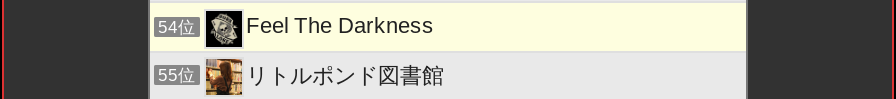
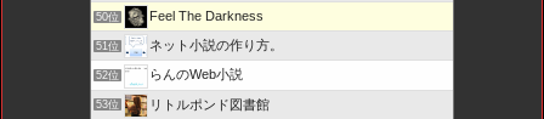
[158,17,196,37] 54位 -> [96,11,119,23] 50位
[158,66,196,86] 55位 -> [96,38,283,111] 51位 | ネット小説の作り方。 | 52位 | らんのWeb小説 | 53位

